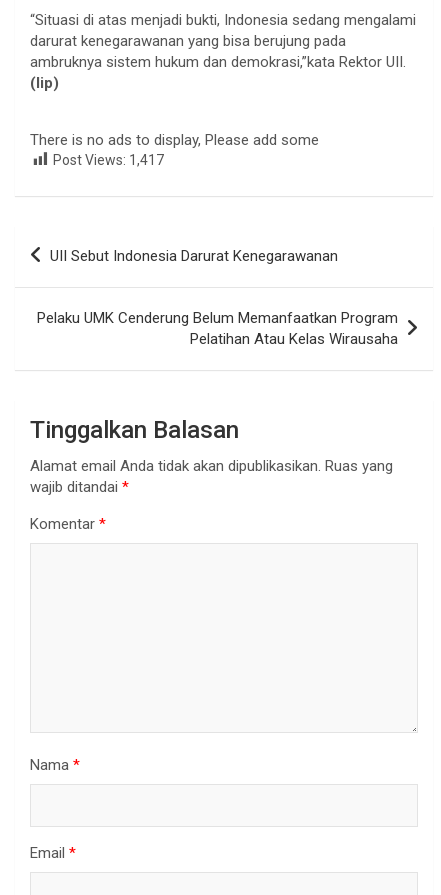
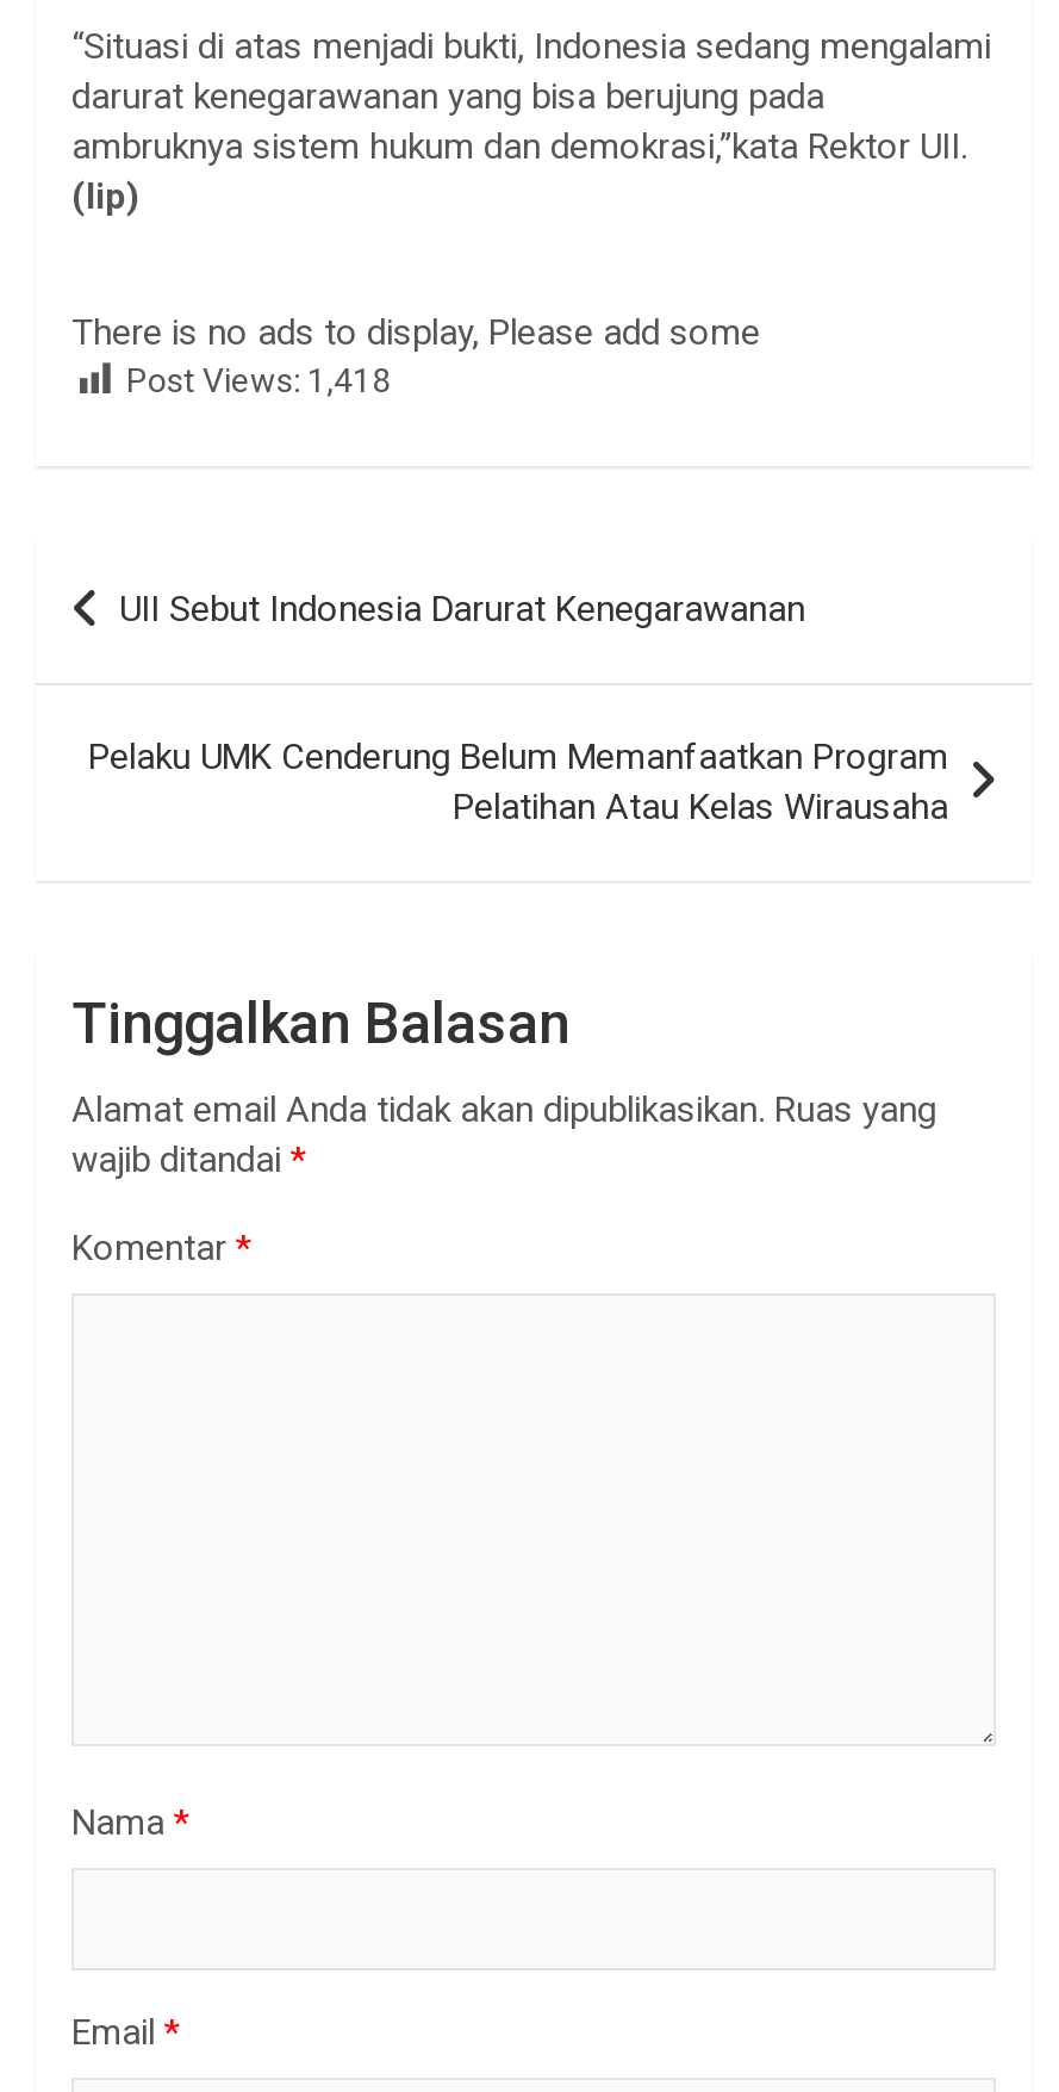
[53,151,164,167] Post Views: 1,417 -> [126,361,391,399] Post Views: 1,418

